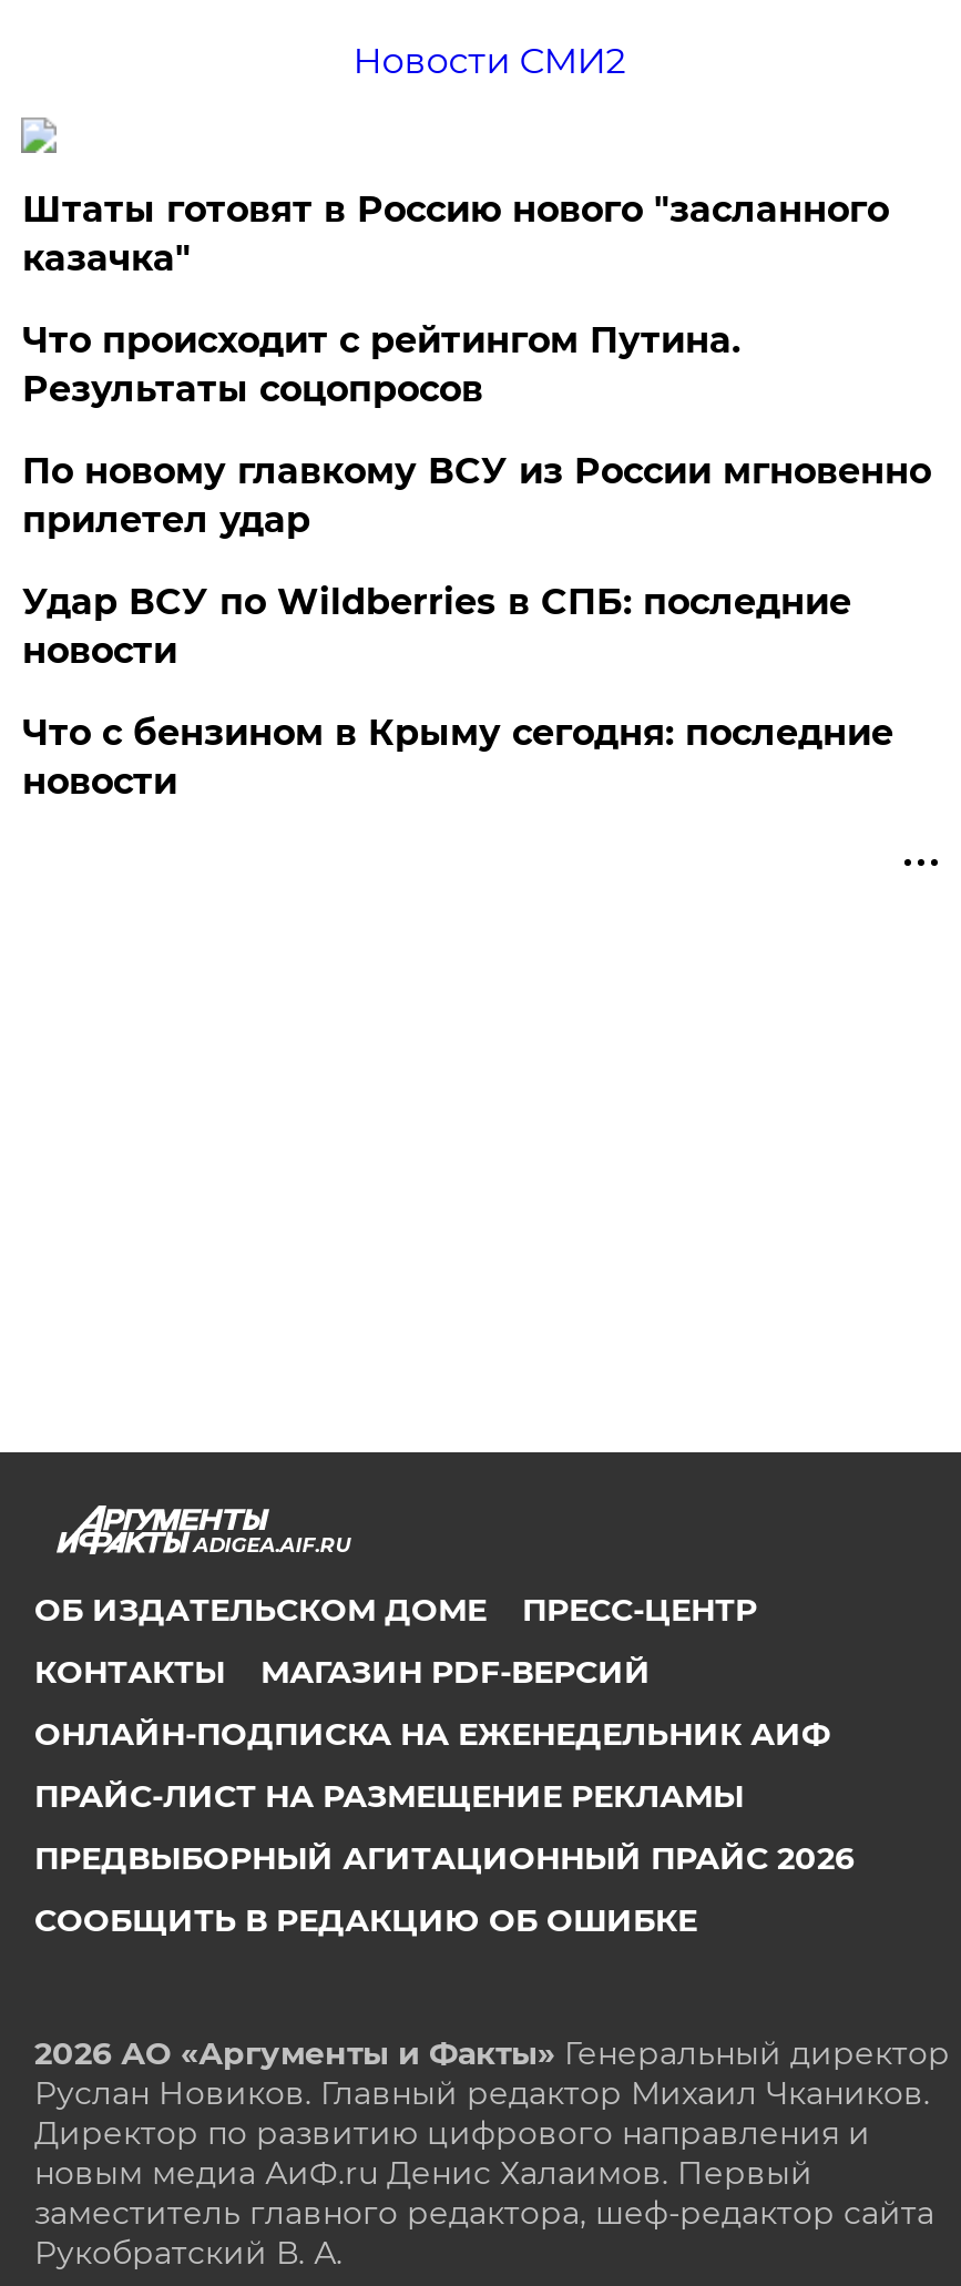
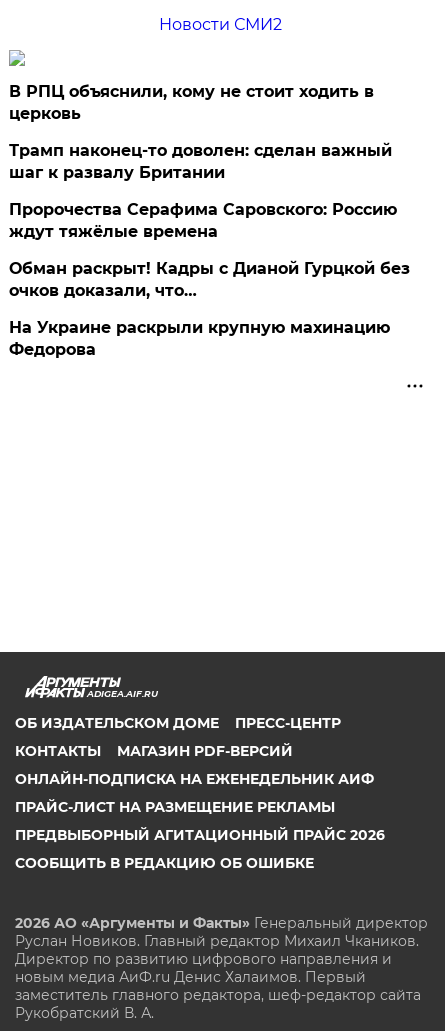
[22,188,889,278] Штаты готовят в Россию нового "засланного | казачка" -> [9,82,374,123] В РПЦ объяснили, кому не стоит ходить в | церковь
[22,318,740,409] Что происходит с рейтингом Путина. | Результаты соцопросов -> [9,141,392,182] Трамп наконец-то доволен: сделан важный | шаг к развалу Британии
[22,449,931,540] По новому главкому ВСУ из России мгновенно | прилетел удар -> [9,200,397,241] Пророчества Серафима Саровского: Россию | ждут тяжёлые времена
[22,580,851,671] Удар ВСУ по Wildberries в СПБ: последние | новости -> [9,259,410,300] Обман раскрыт! Кадры с Дианой Гурцкой без | очков доказали, что…
[22,711,893,802] Что с бензином в Крыму сегодня: последние | новости -> [9,318,390,359] На Украине раскрыли крупную махинацию | Федорова

